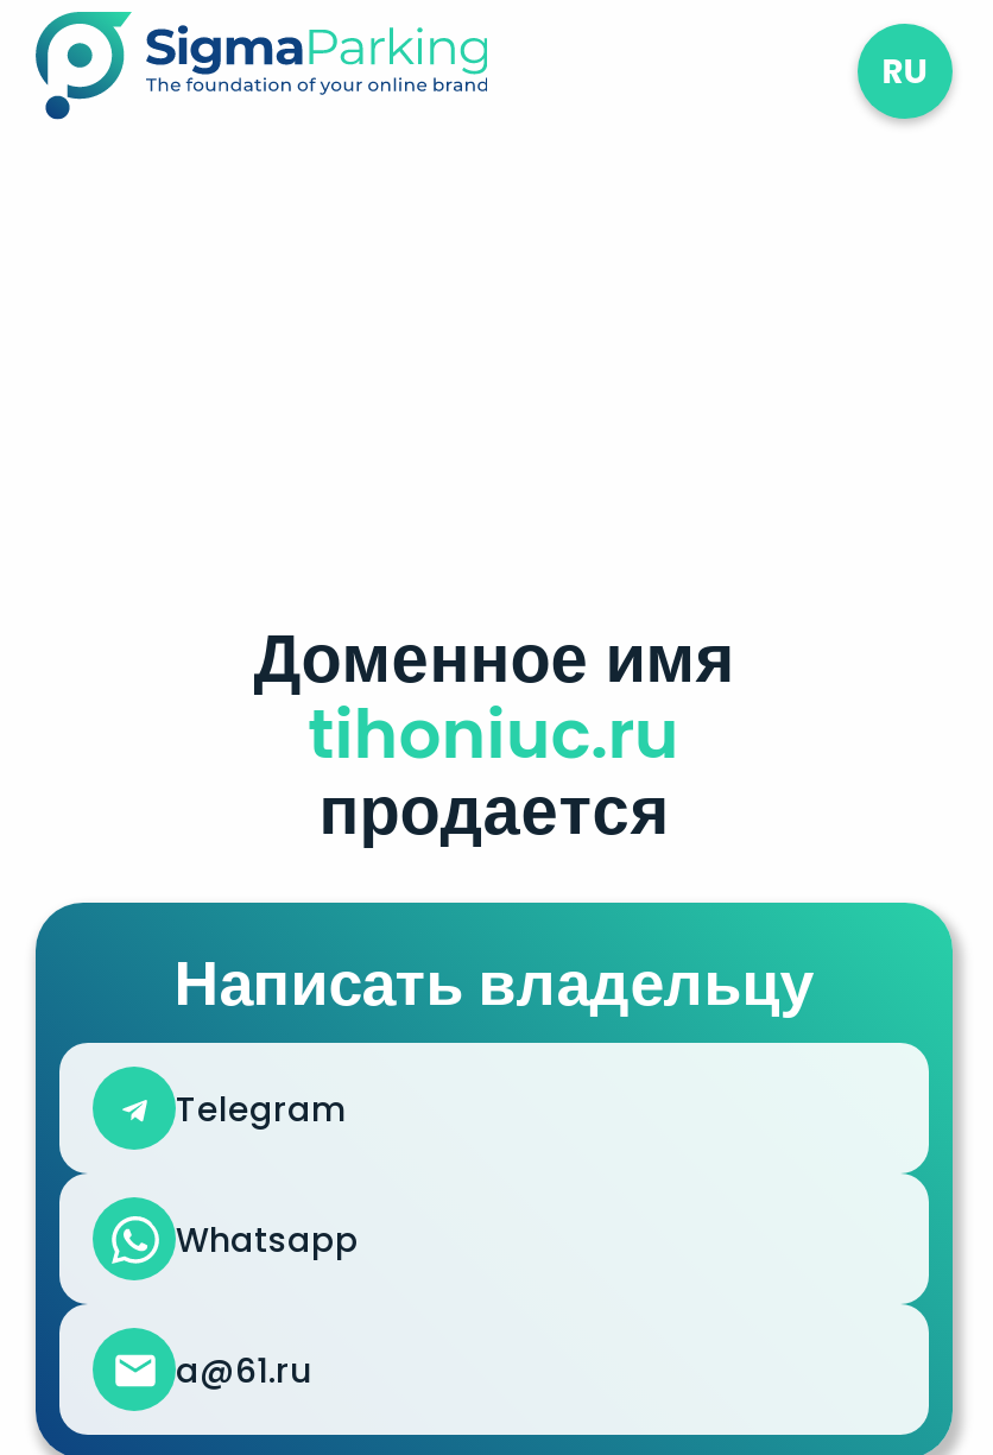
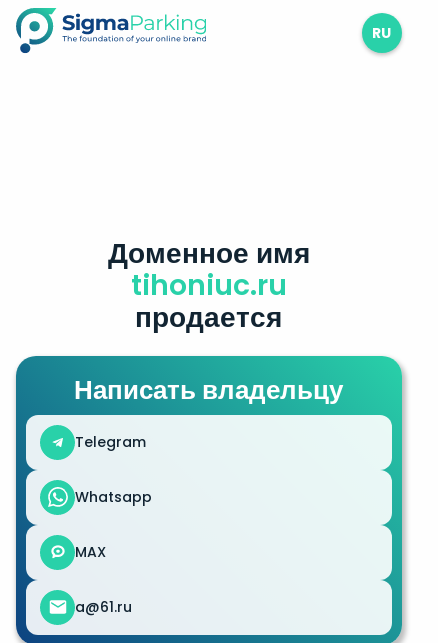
moved [174,611,813,1263] -> [74,233,343,507]: Доменное имя | tihoniuc.ru | продается | Написать владельцу | Telegram | Whatsapp
none -> [75,542,106,562] MAX

